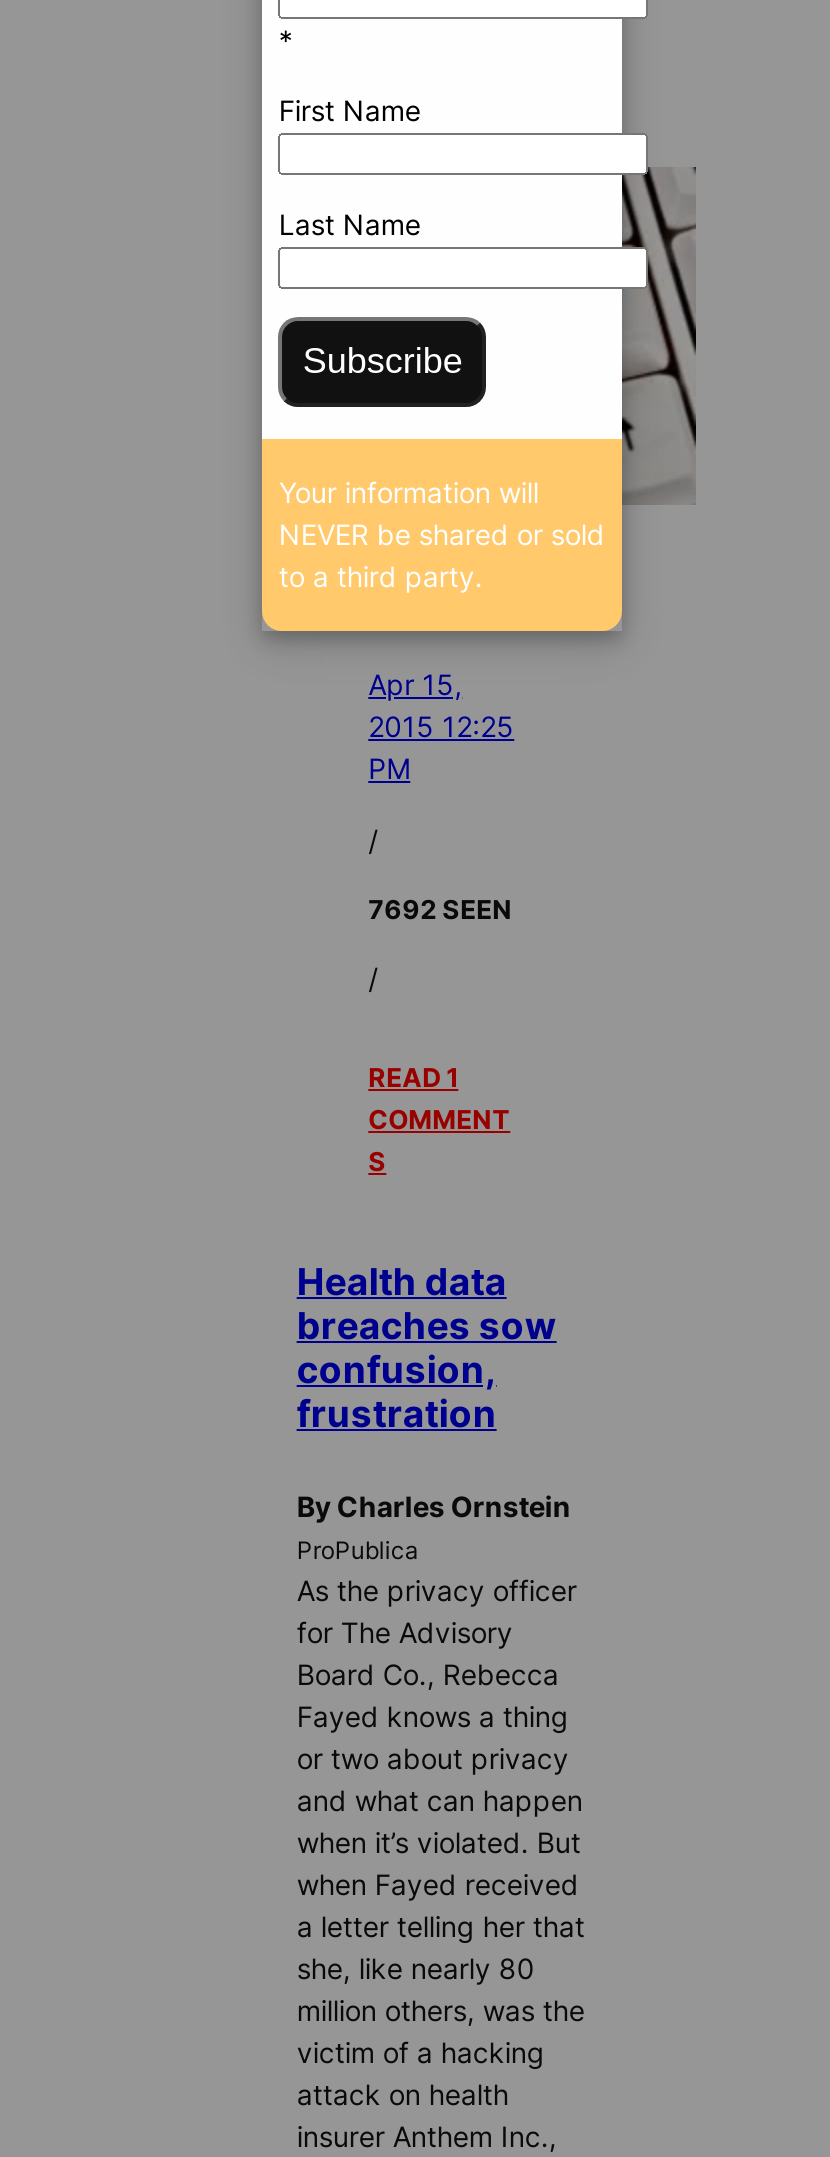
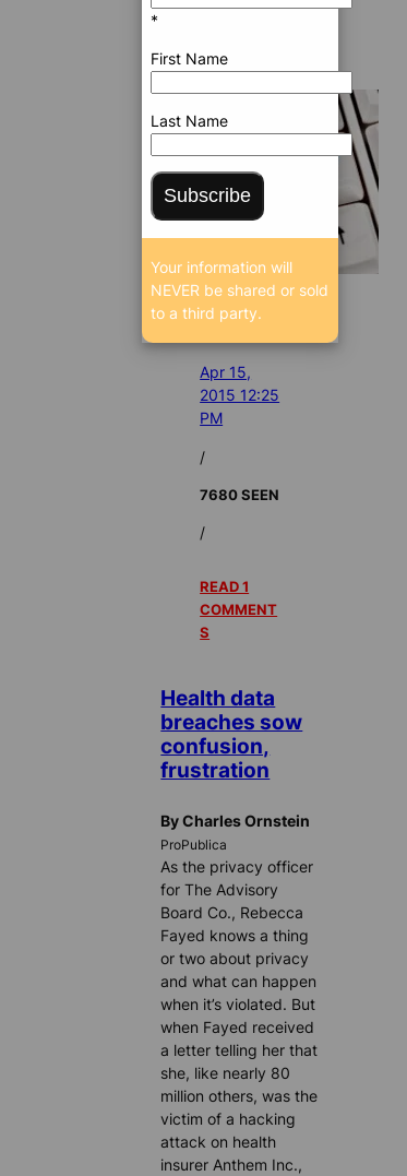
[368,892,512,924] 7692 SEEN -> [200,486,279,503] 7680 SEEN

